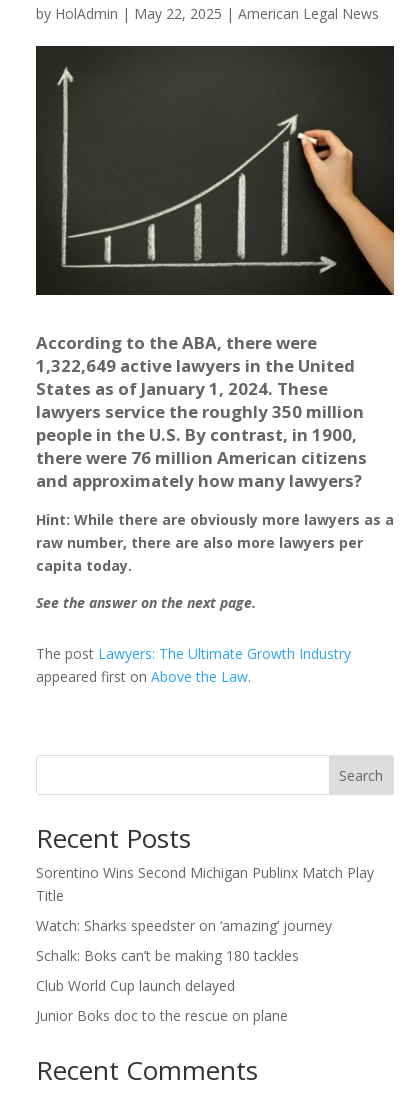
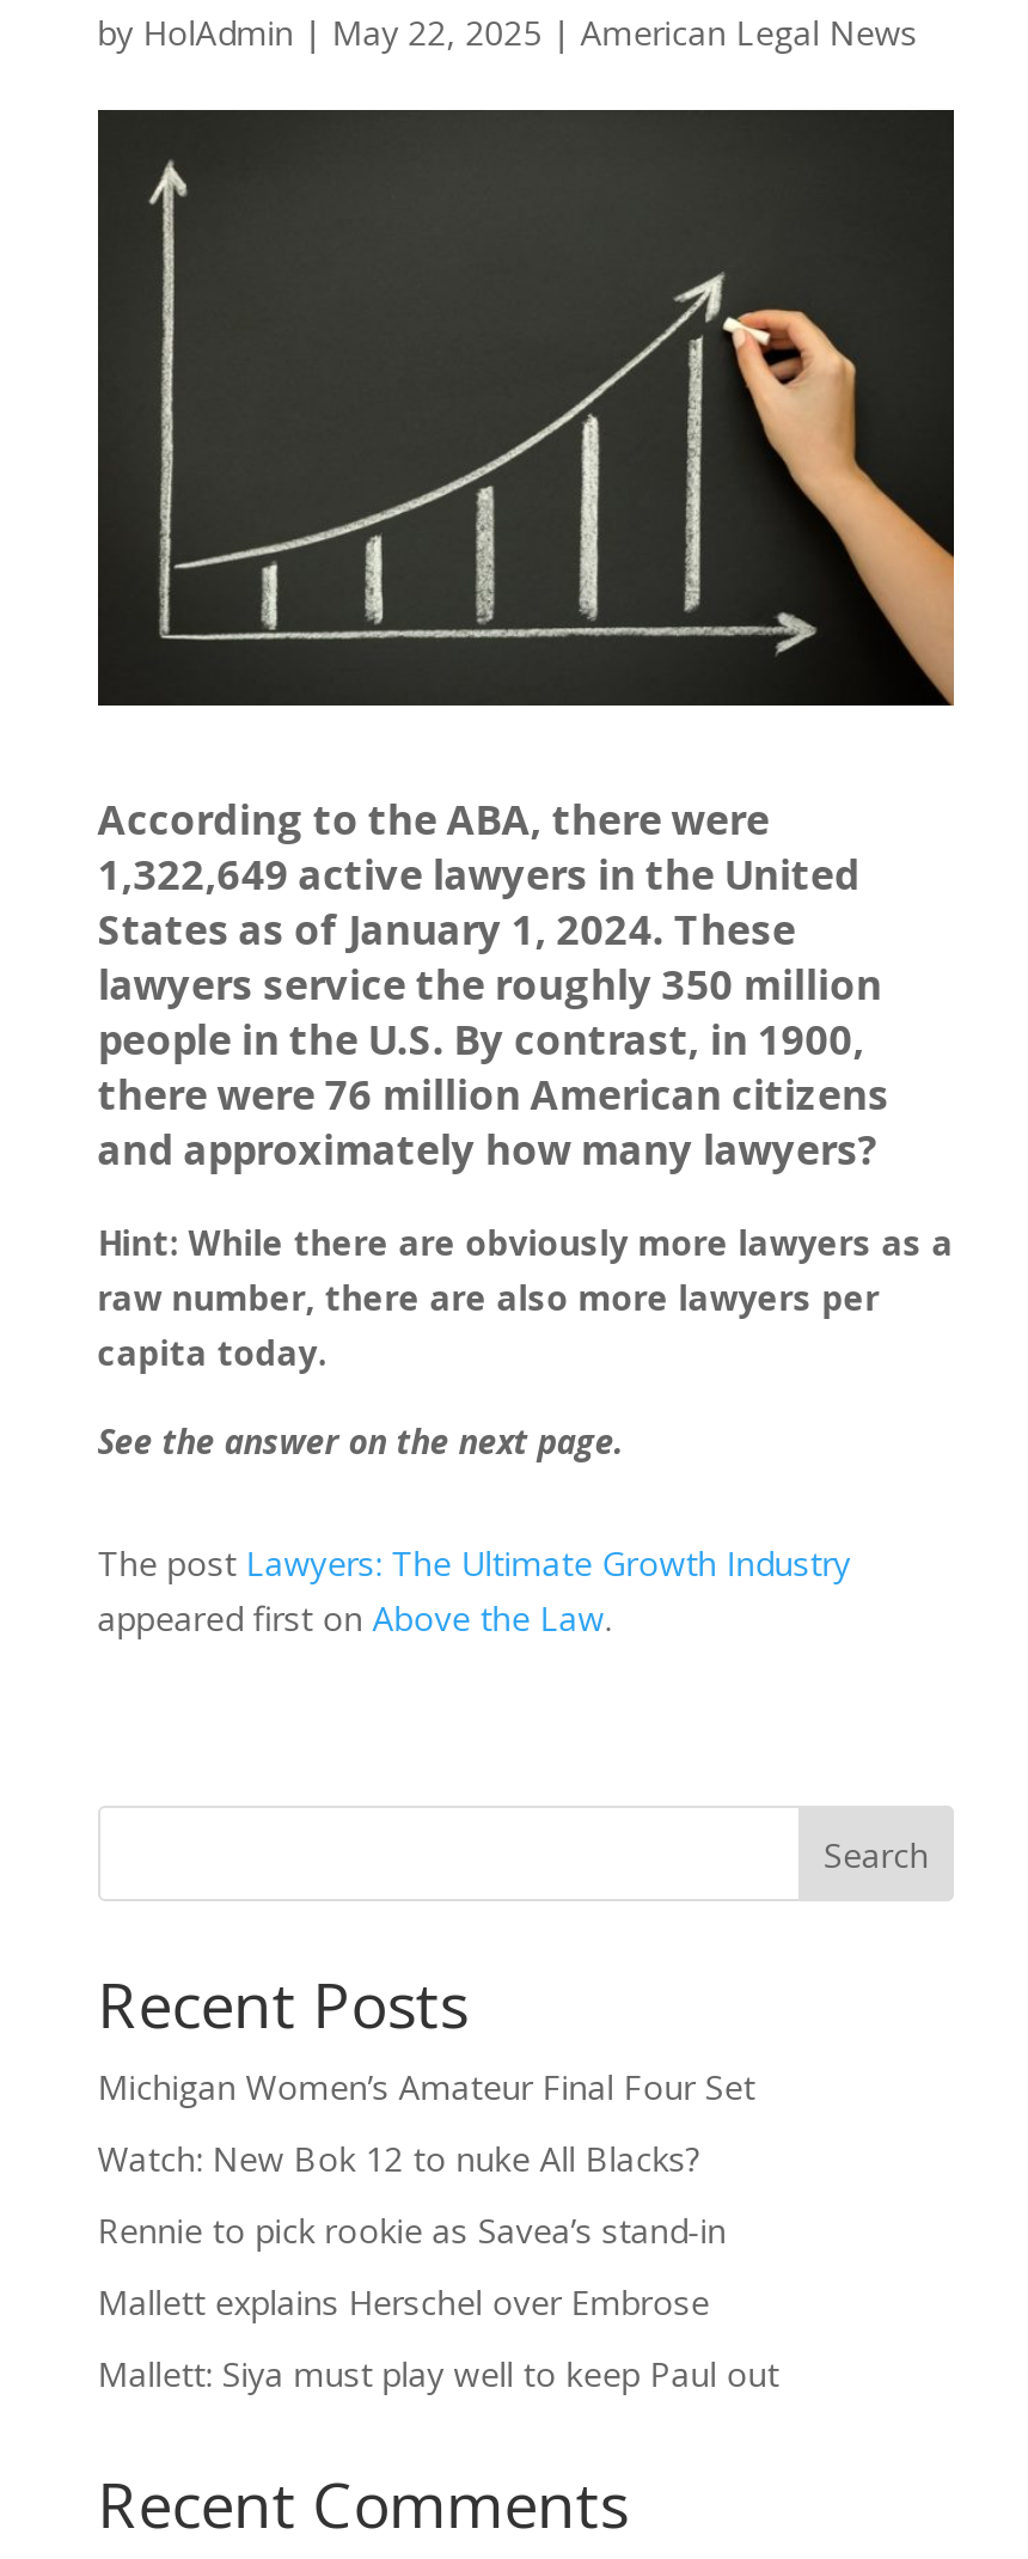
[36,863,374,905] Sorentino Wins Second Michigan Publinx Match Play | Title -> [98,2065,755,2110] Michigan Women’s Amateur Final Four Set
[36,916,332,935] Watch: Sharks speedster on ‘amazing’ journey -> [98,2137,700,2182] Watch: New Bok 12 to nuke All Blacks?
[36,946,299,965] Schalk: Boks can’t be making 180 tackles -> [98,2208,726,2254] Rennie to pick rookie as Savea’s stand-in
[36,976,235,995] Club World Cup launch delayed -> [98,2280,710,2326] Mallett explains Herschel over Embrose
[36,1006,288,1025] Junior Boks doc to the rescue on plane -> [98,2352,779,2397] Mallett: Siya must play well to keep Paul out

